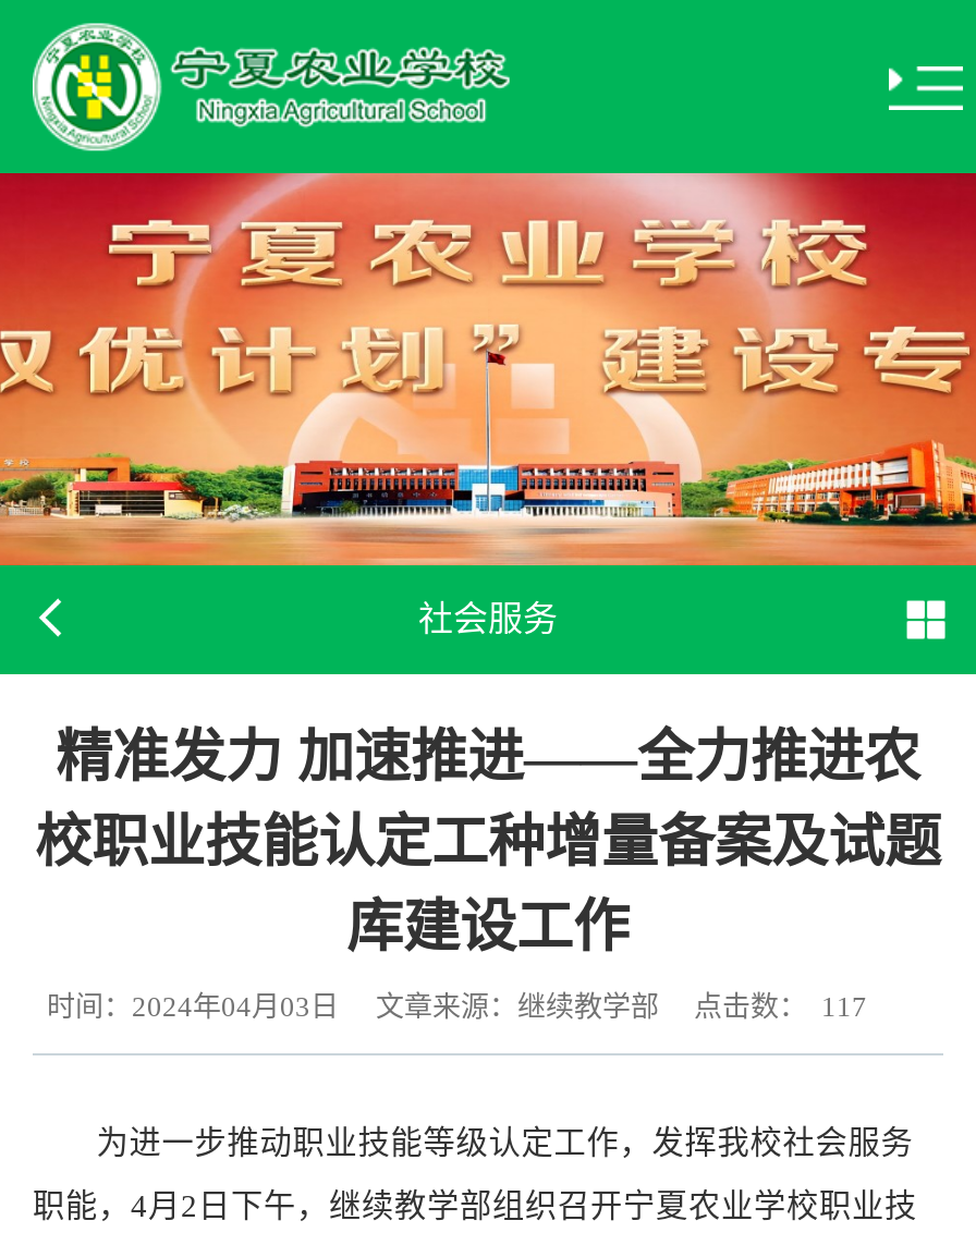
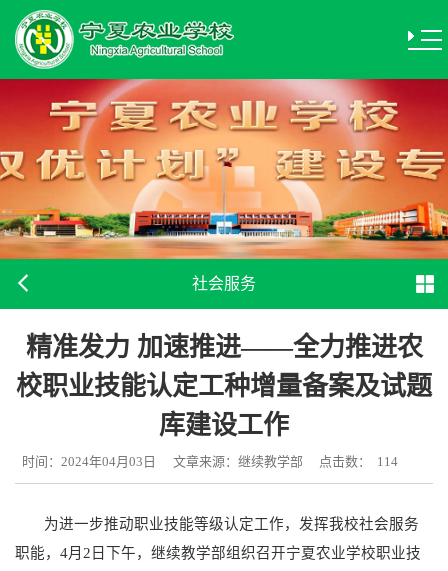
[47,990,867,1022] 时间：2024年04月03日 文章来源：继续教学部 点击数： 117 -> [21,454,398,469] 时间：2024年04月03日 文章来源：继续教学部 点击数： 114

